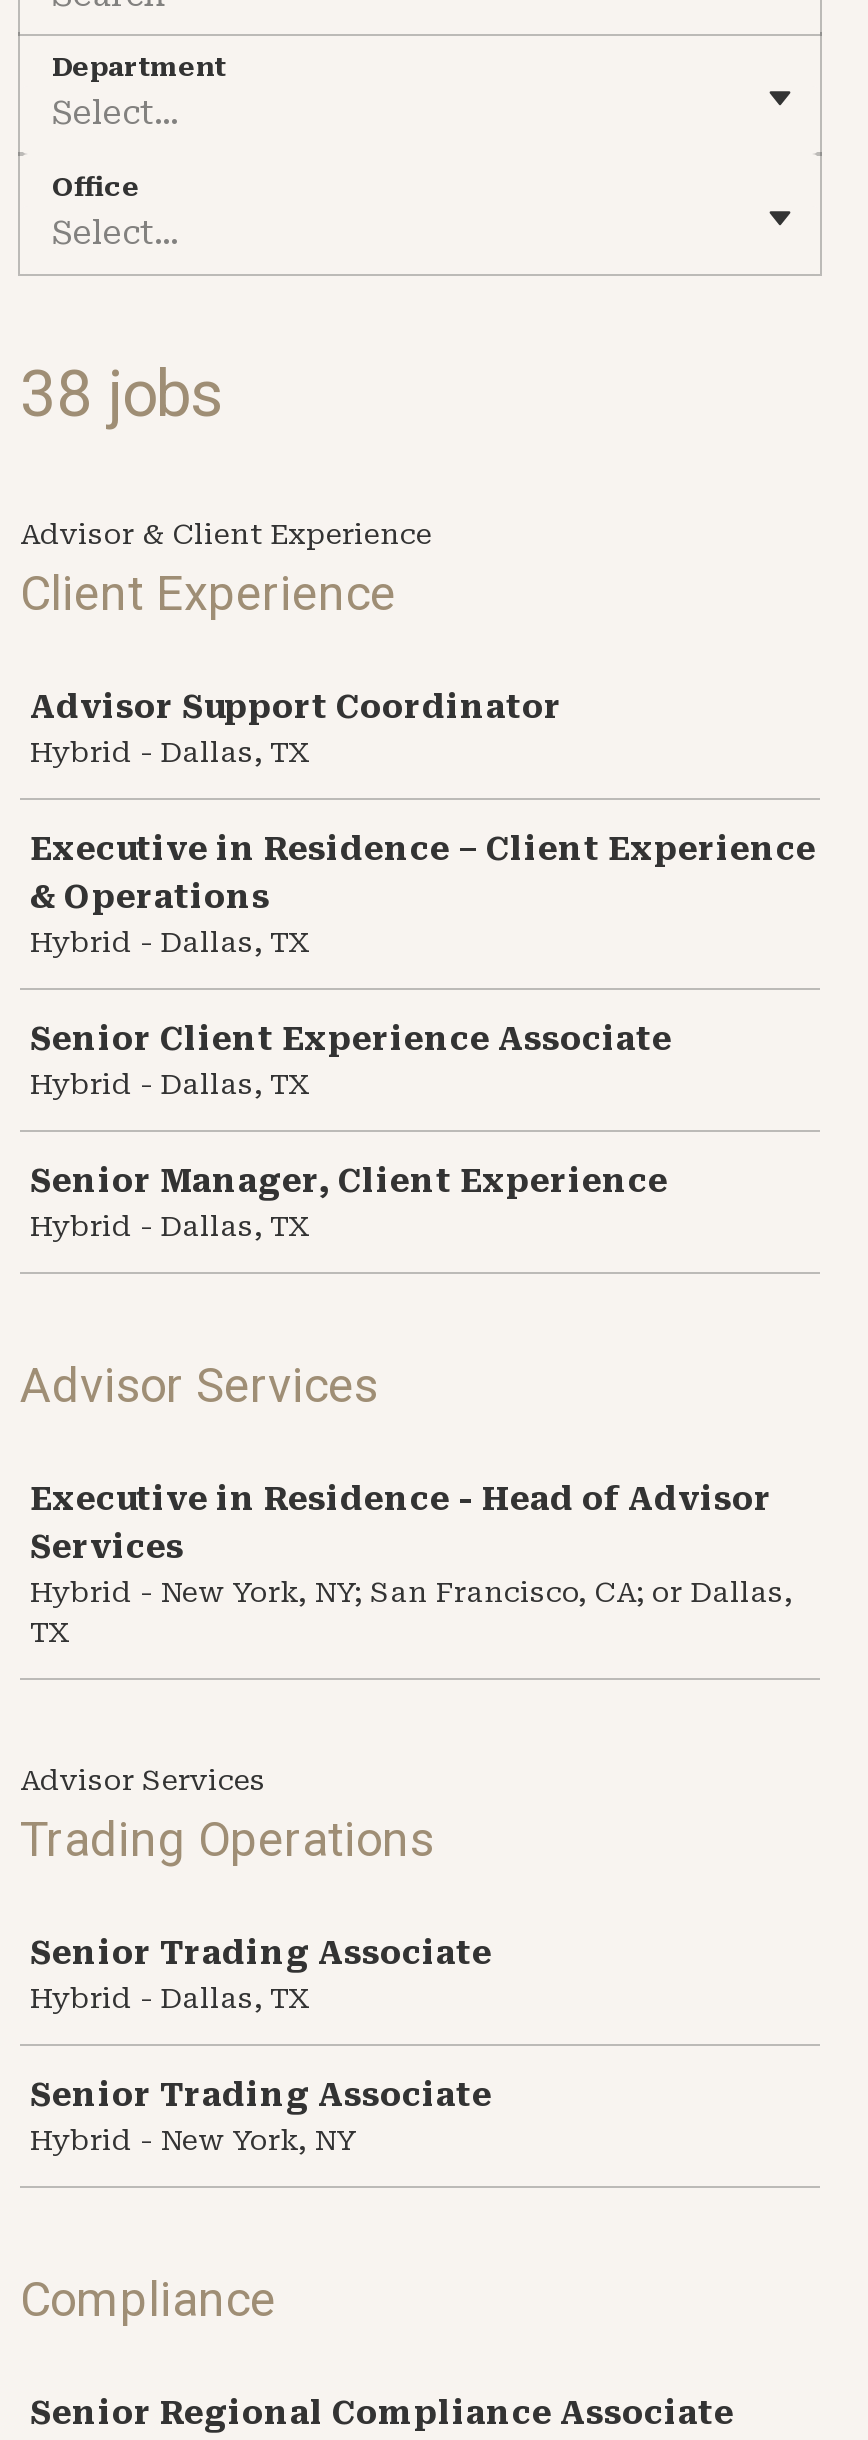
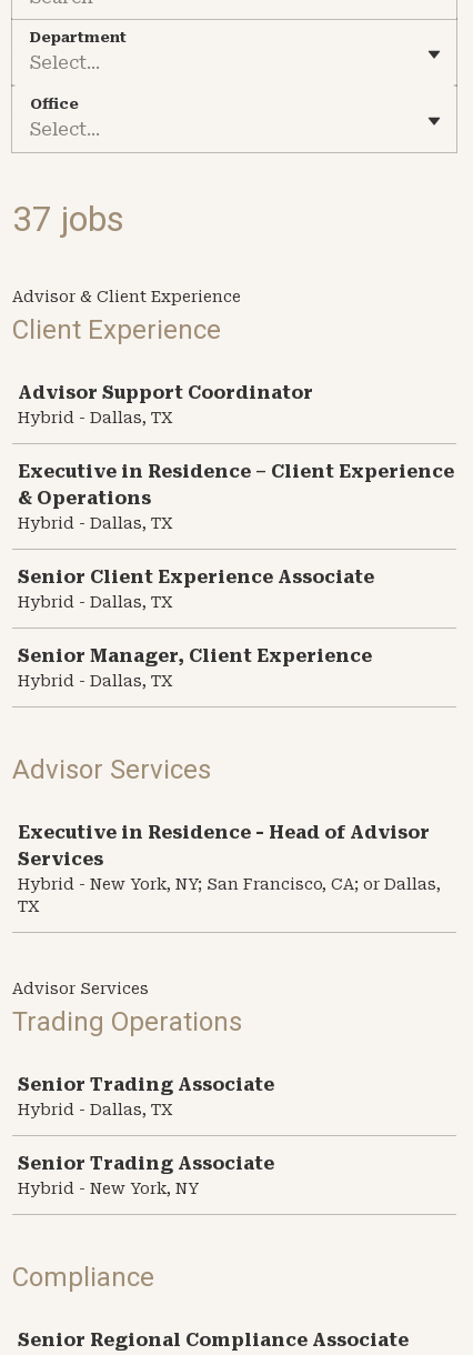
[20,356,222,432] 38 jobs -> [12,198,124,240] 37 jobs

